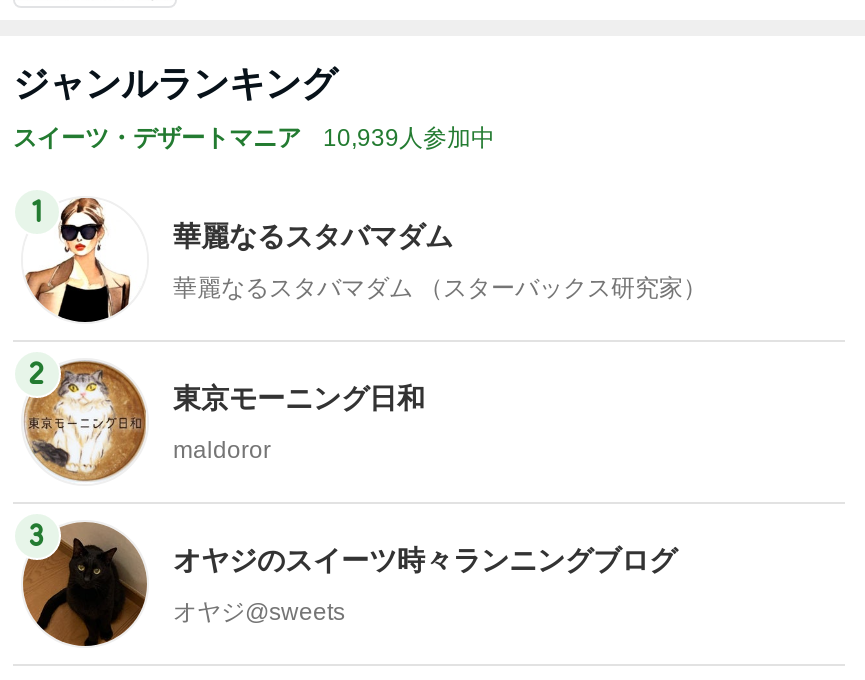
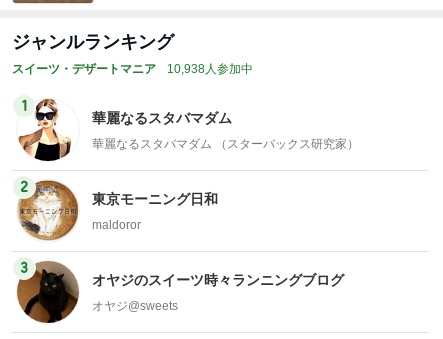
[13,124,495,152] スイーツ・デザートマニア 10,939人参加中 -> [12,62,253,76] スイーツ・デザートマニア 10,938人参加中

